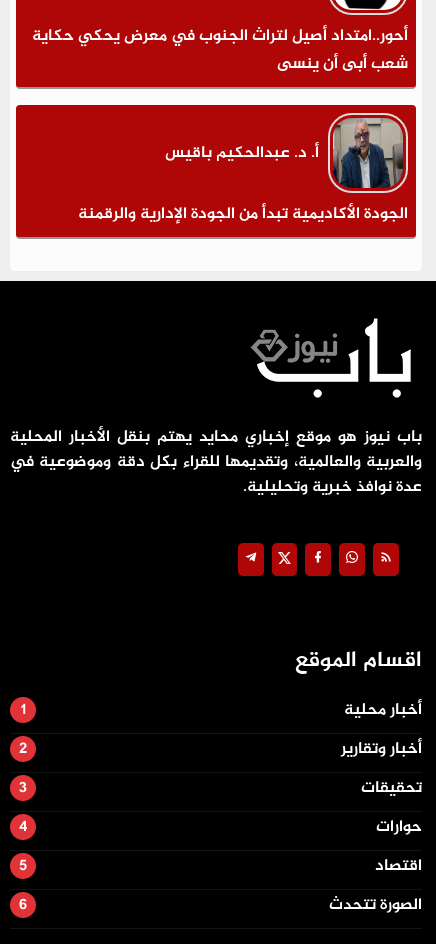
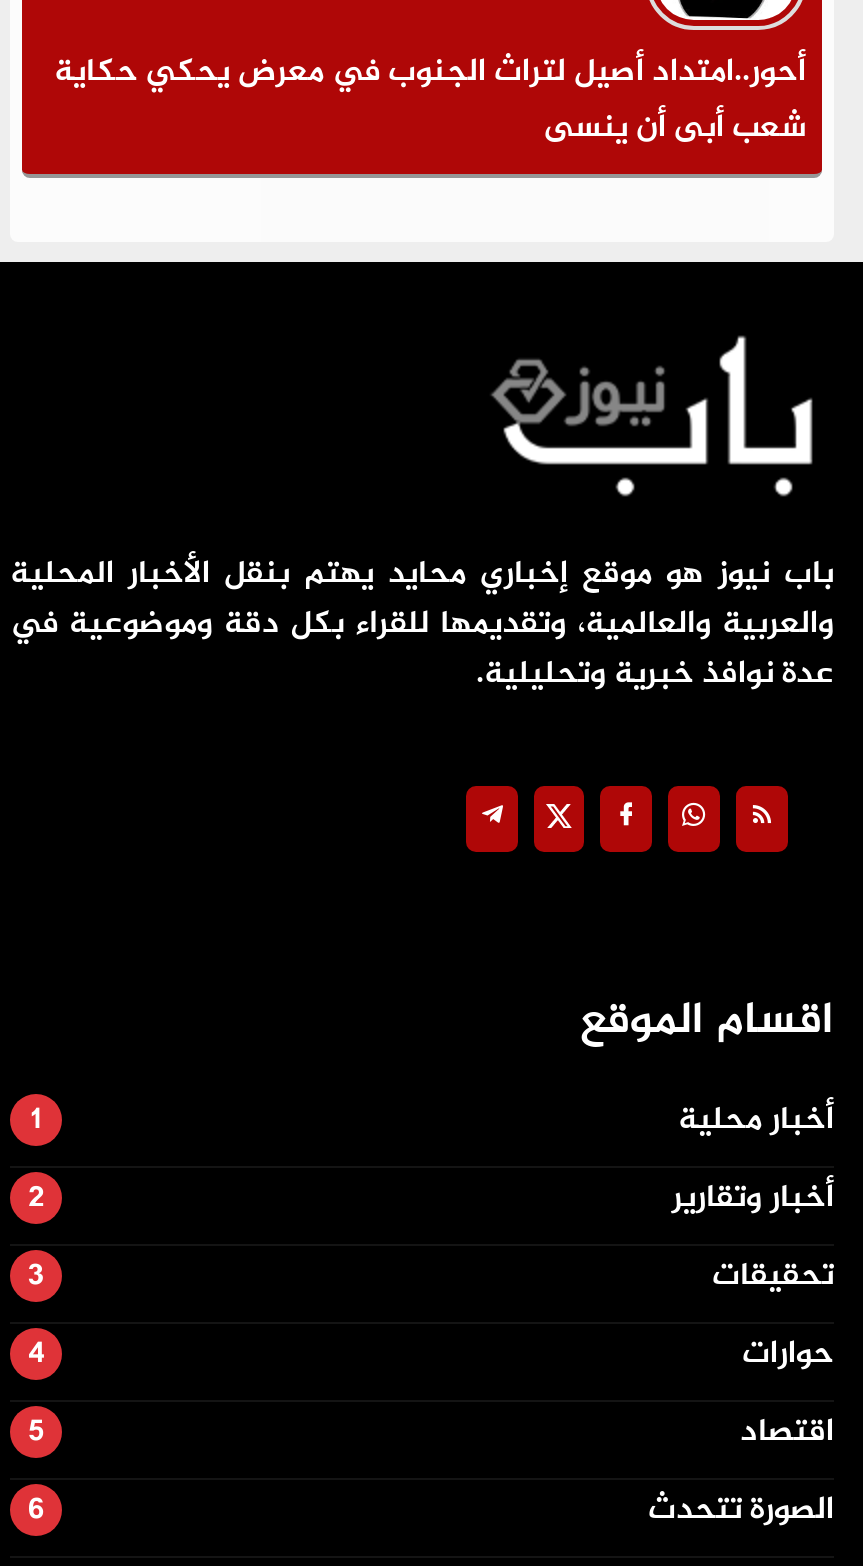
[78,140,408,228] أ. د. عبدالحكيم باقيس | الجودة الأكاديمية تبدأ من الجودة الإدارية والرقمنة -> none

